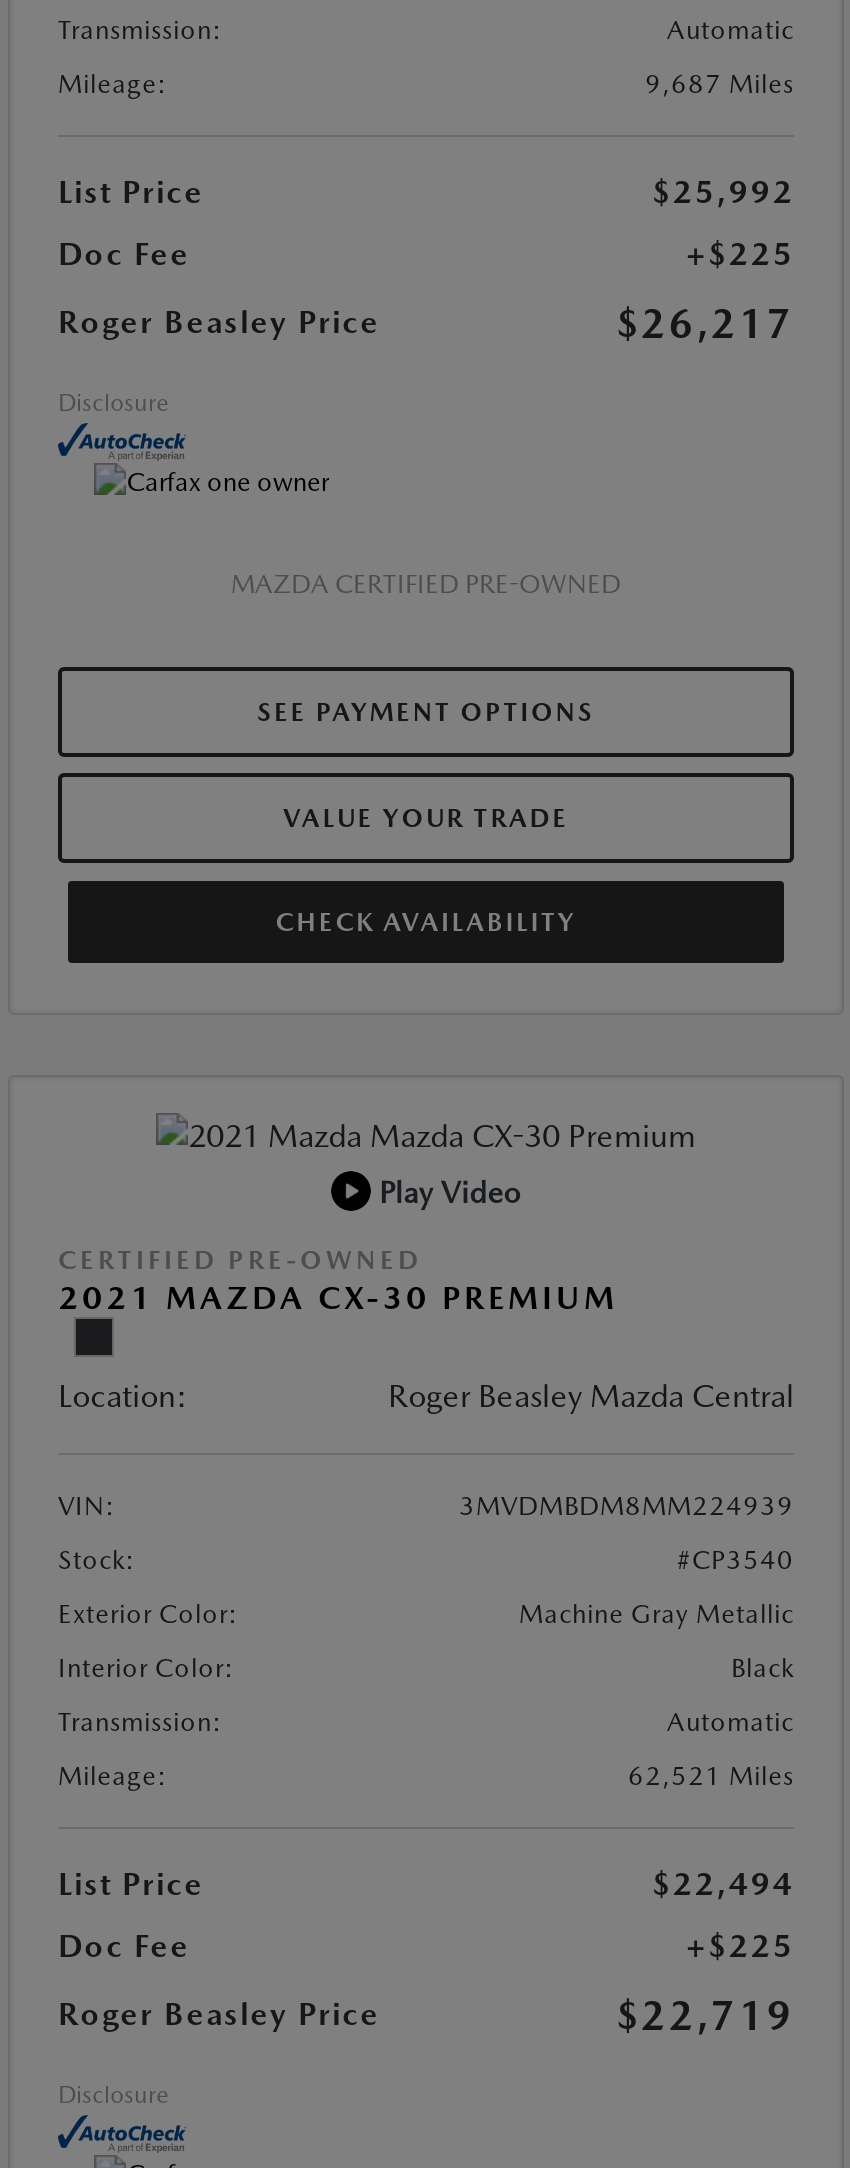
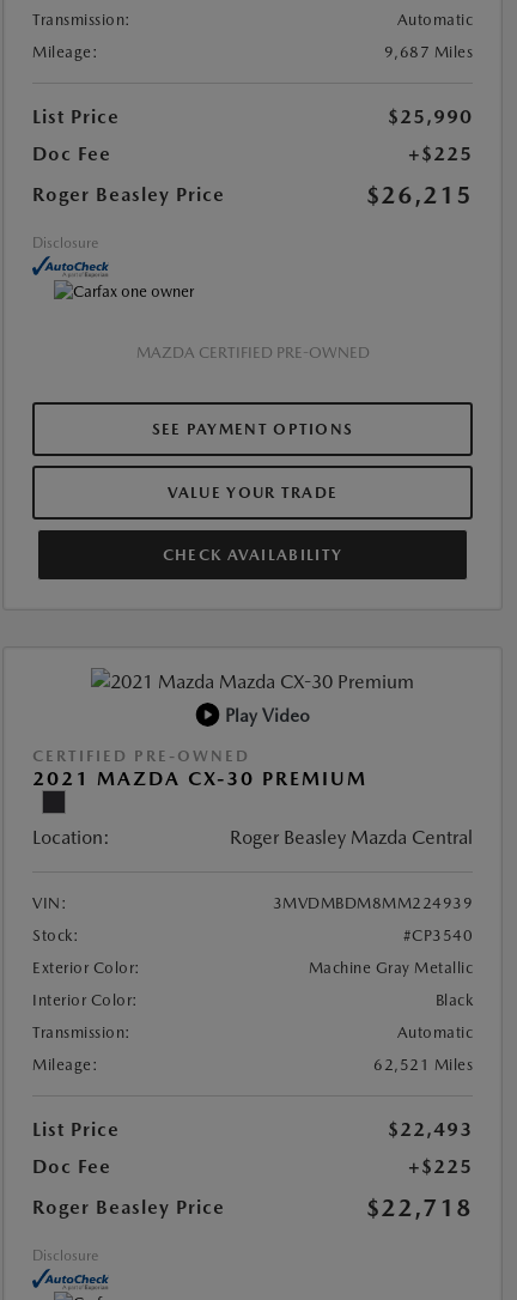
[652,172,794,210] $25,992 -> [388,105,473,128] $25,990
[616,298,794,346] $26,217 -> [366,181,473,210] $26,215
[652,1864,794,1902] $22,494 -> [388,1118,473,1141] $22,493
[616,1990,794,2038] $22,719 -> [366,1193,473,1222] $22,718

